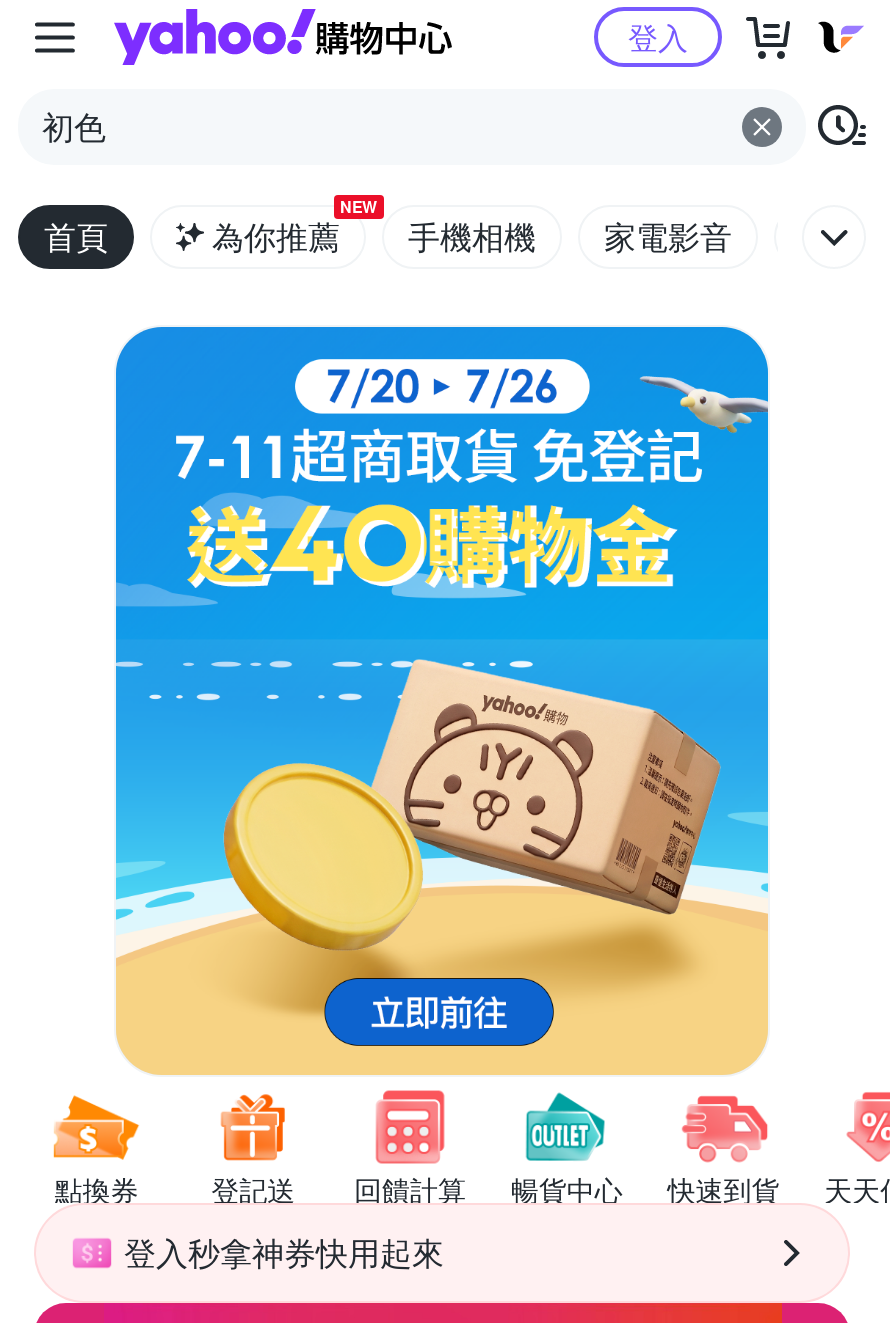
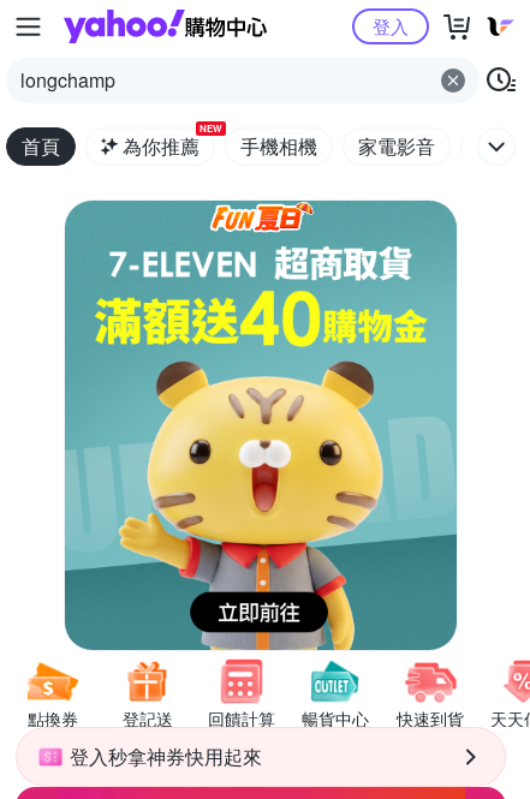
[42,103,106,149] 初色 -> [20,66,115,94] longchamp
[114,327,770,1077] [image] -> [64,201,458,651] [image]

